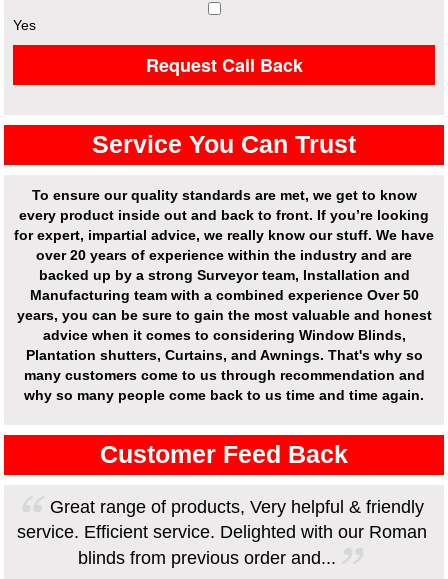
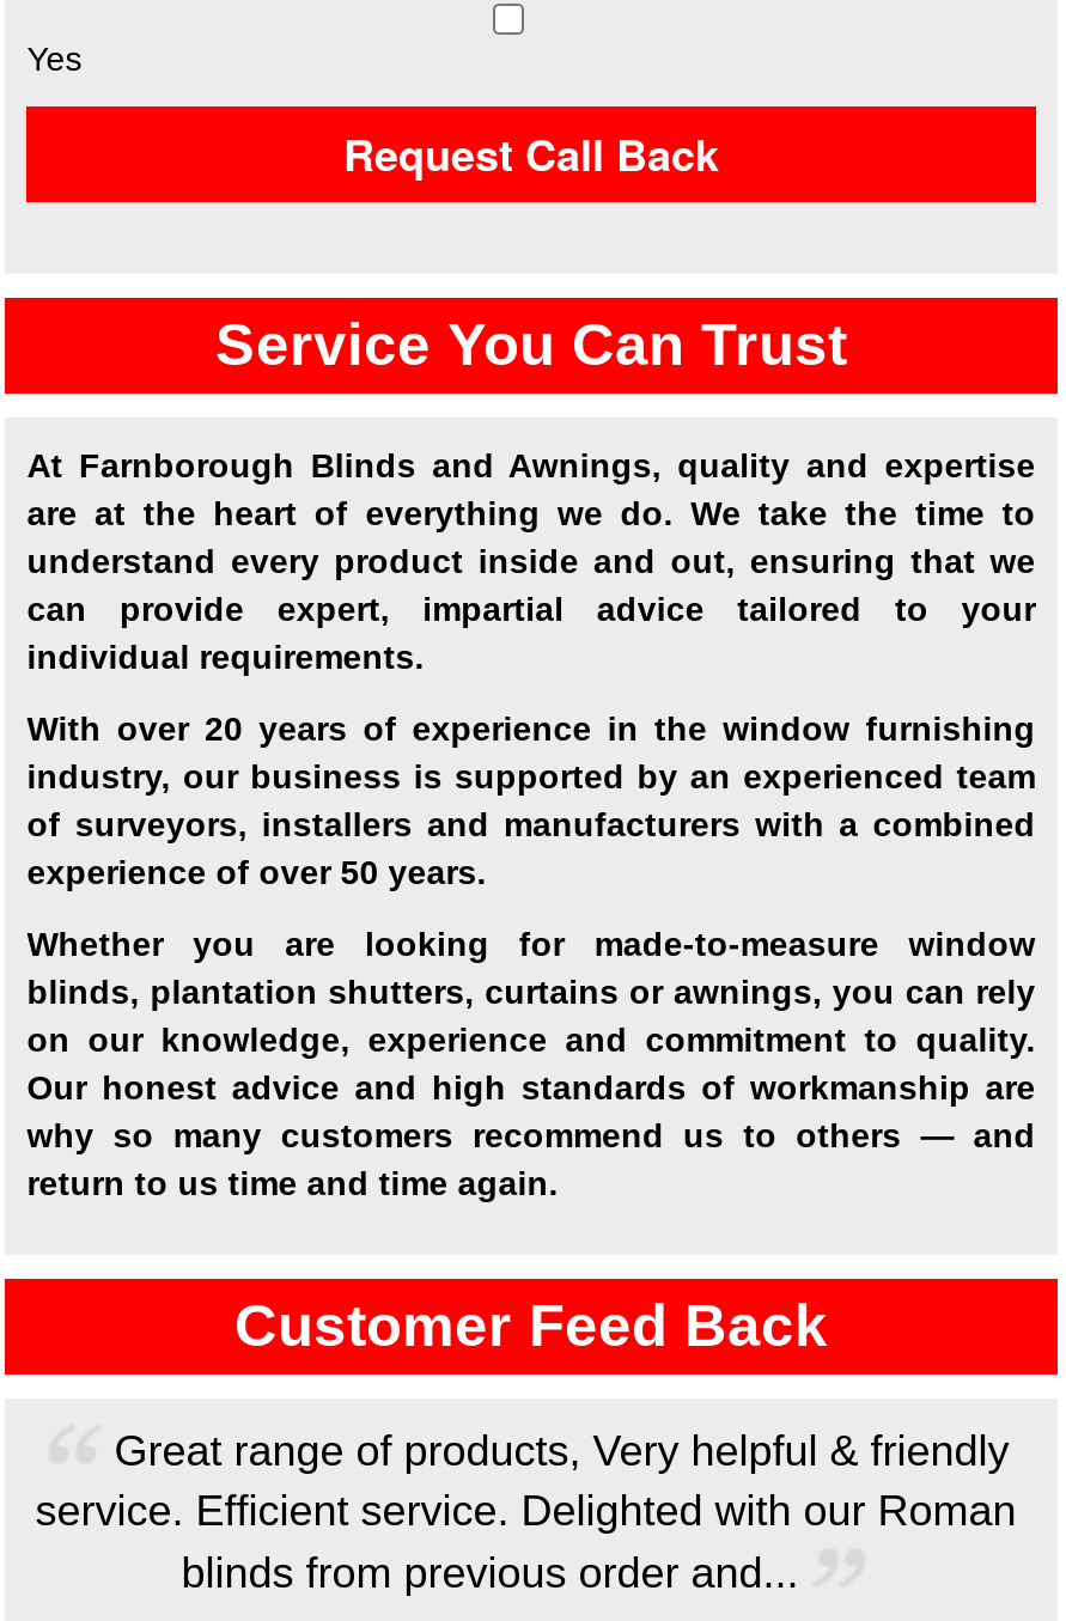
[14,187,434,403] To ensure our quality standards are met, we get to know | every product inside out and back to front. If you’re looking | for expert, impartial advice, we really know our stuff. We have | over 20 years of experience within the industry and are | backed up by a strong Surveyor team, Installation and | Manufacturing team with a combined experience Over 50 | years, you can be sure to gain the most valuable and honest | advice when it comes to considering Window Blinds, | Plantation shutters, Curtains, and Awnings. That's why so | many customers come to us through recommendation and | why so many people come back to us time and time again. -> [27,447,1036,1203] At Farnborough Blinds and Awnings, quality and expertise | are at the heart of everything we do. We take the time to | understand every product inside and out, ensuring that we | can provide expert, impartial advice tailored to your | individual requirements. | With over 20 years of experience in the window furnishing | industry, our business is supported by an experienced team | of surveyors, installers and manufacturers with a combined | experience of over 50 years. | Whether you are looking for made-to-measure window | blinds, plantation shutters, curtains or awnings, you can rely | on our knowledge, experience and commitment to quality. | Our honest advice and high standards of workmanship are | why so many customers recommend us to others — and | return to us time and time again.

